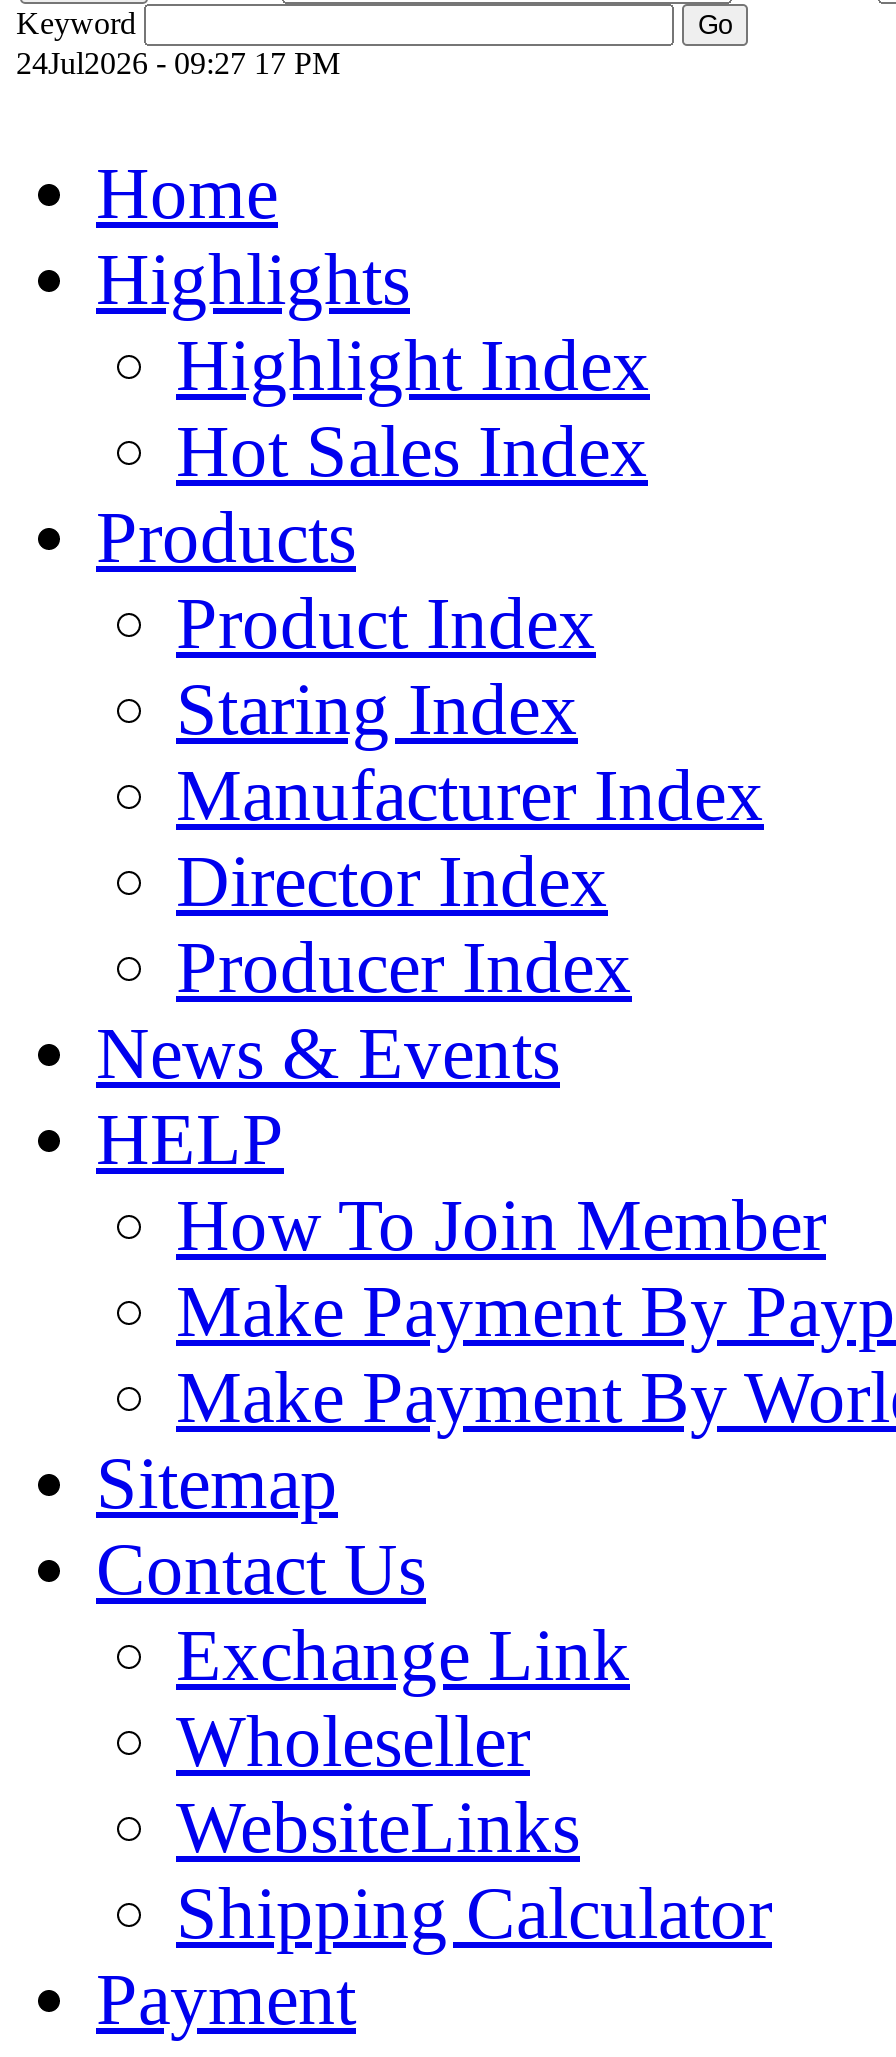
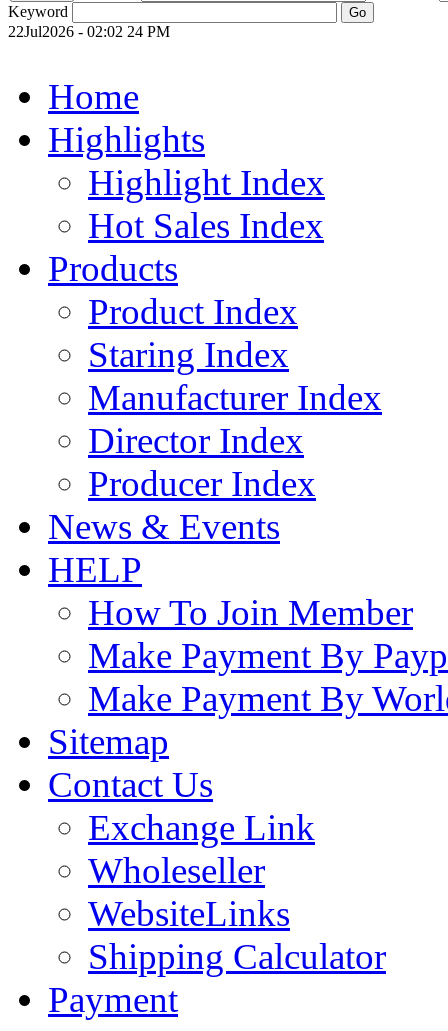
[16,46,340,80] 24Jul2026 - 09:27 17 PM -> [8,23,170,40] 22Jul2026 - 02:02 24 PM

